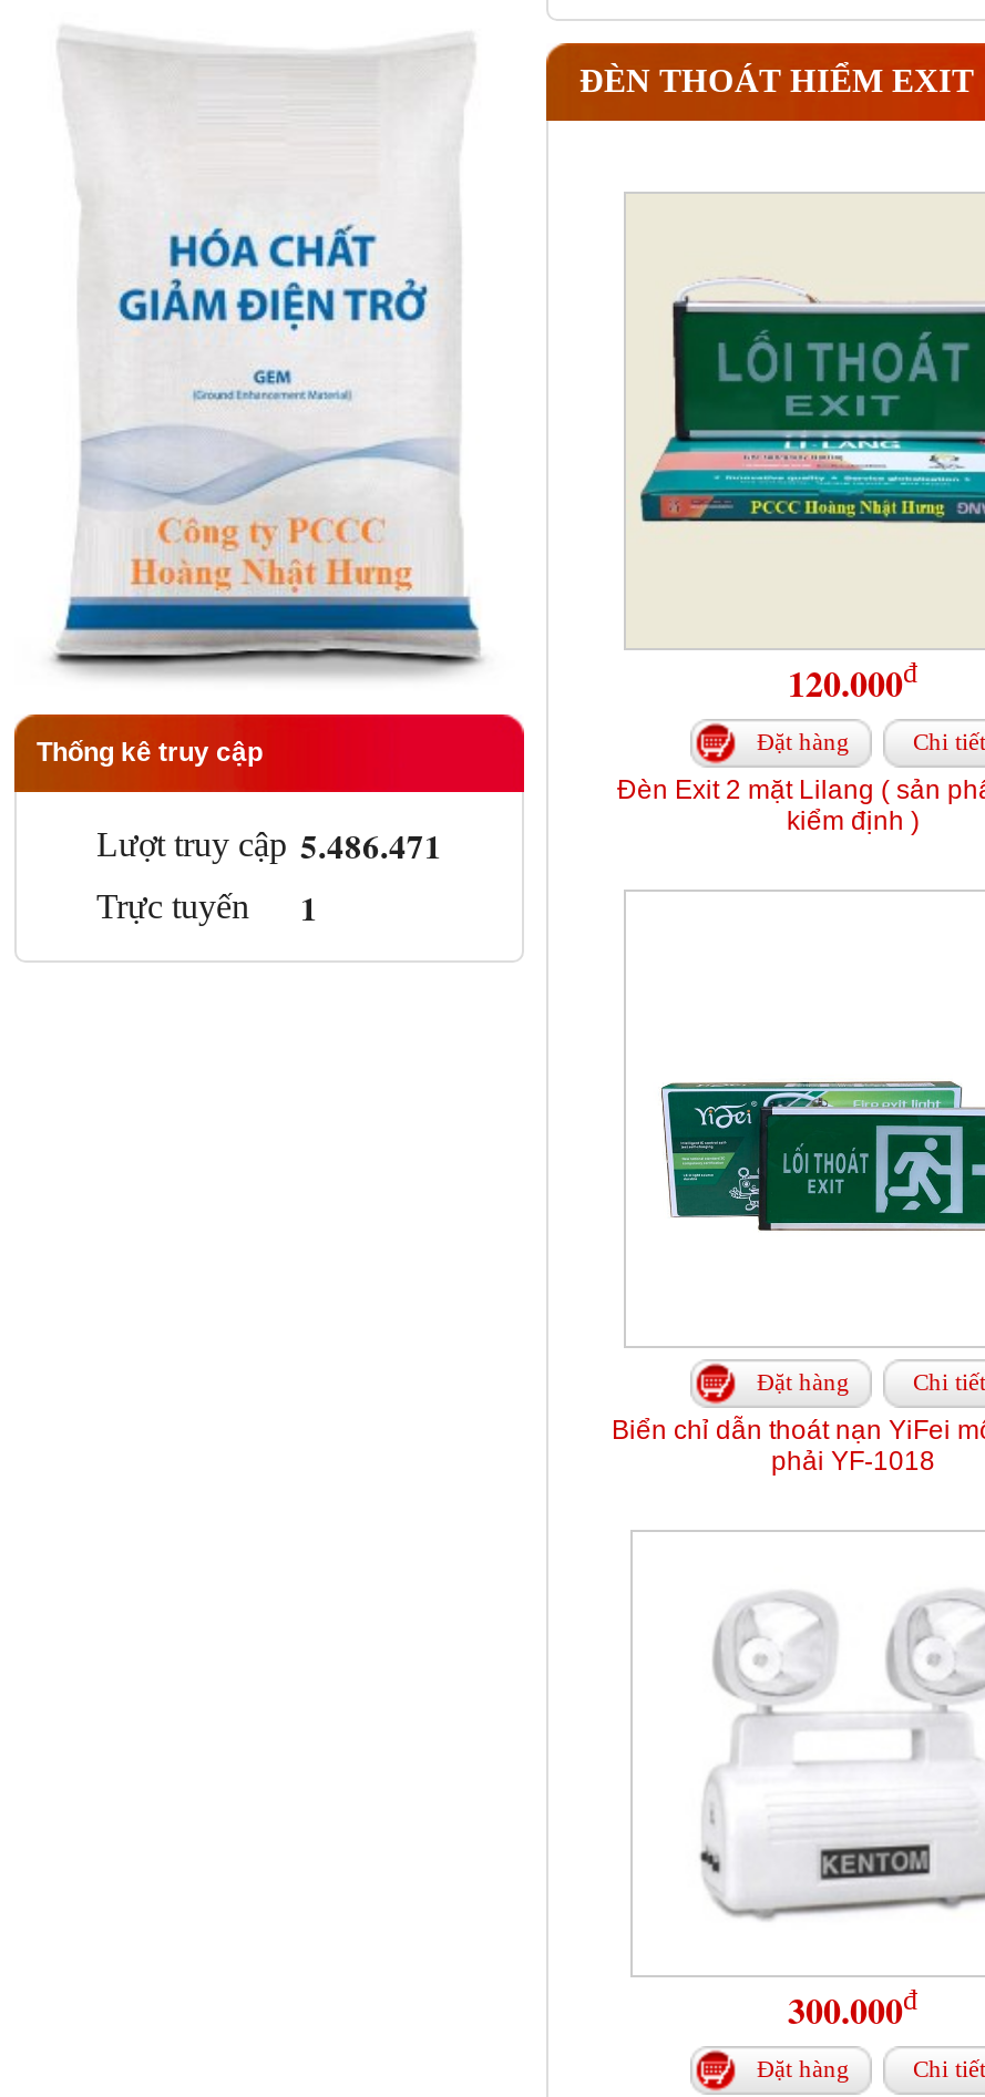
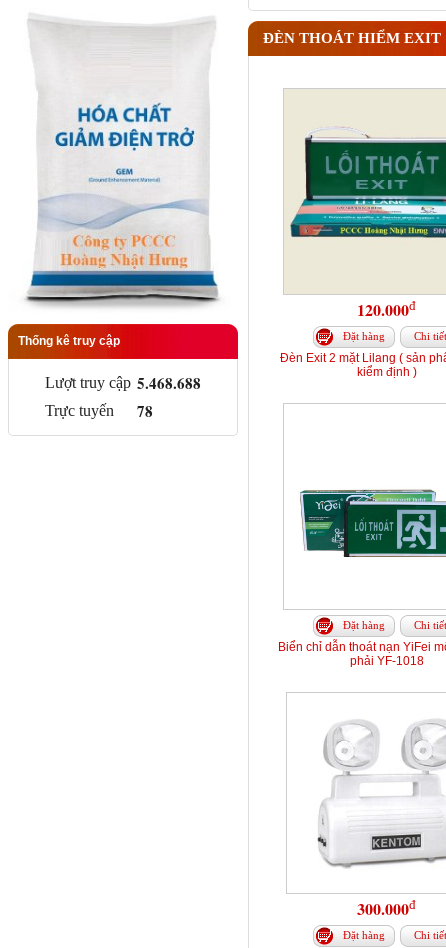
[96,821,442,870] Lượt truy cập 5.486.471 -> [45,372,201,394] Lượt truy cập 5.468.688
[96,883,318,932] Trực tuyến 1 -> [45,400,153,422] Trực tuyến 78

